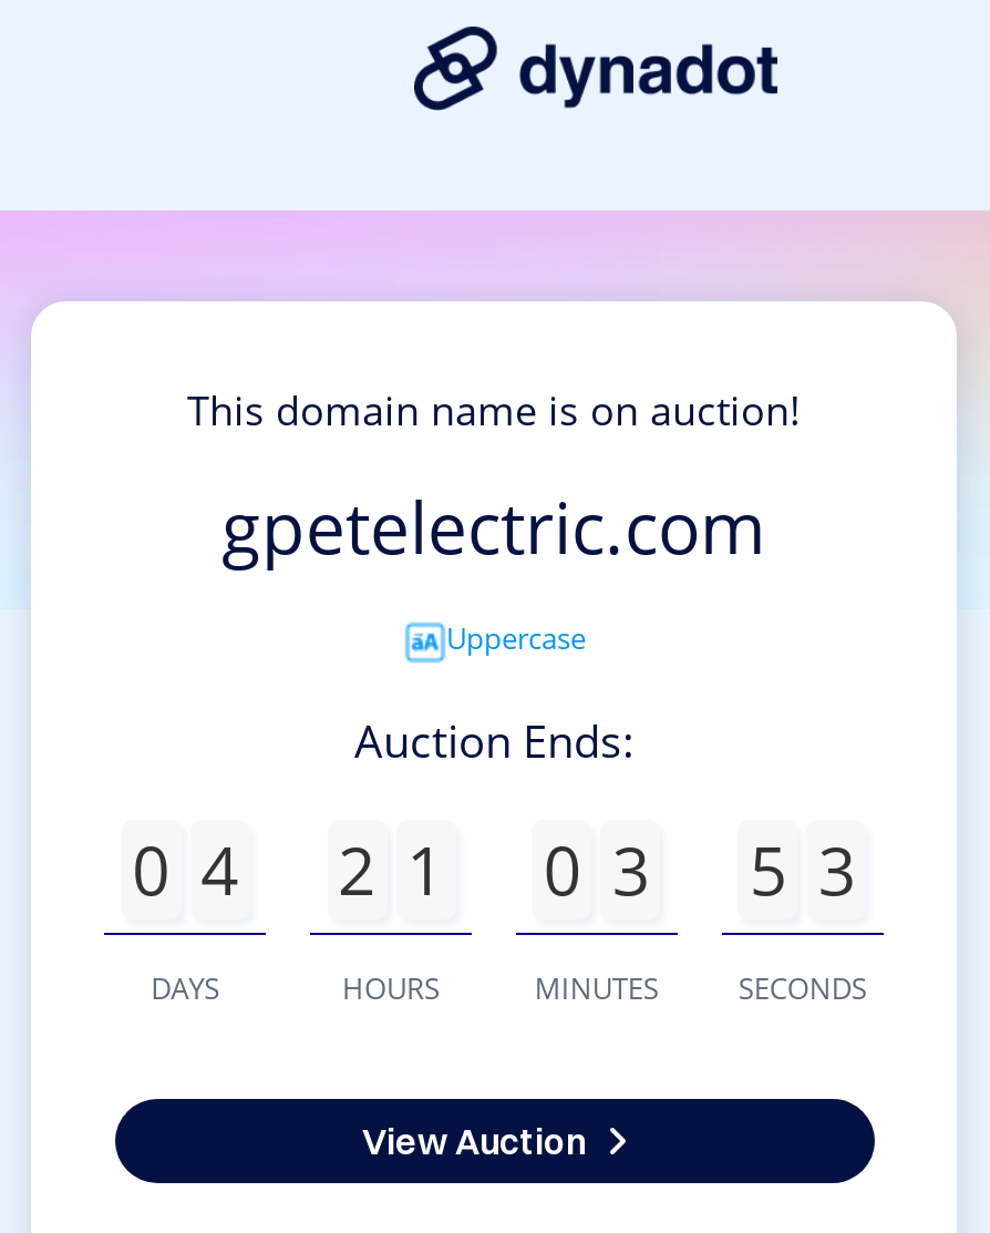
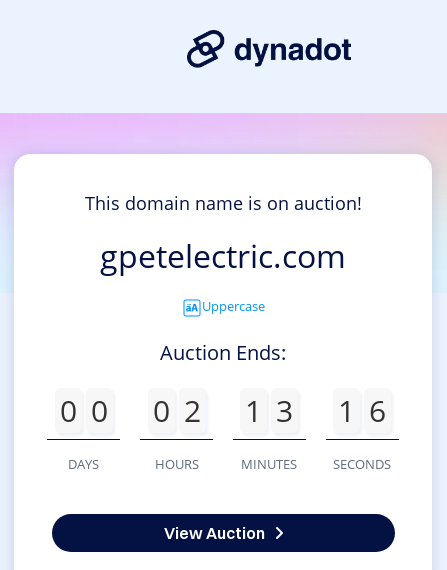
[132,824,238,915] 0 4 -> [60,390,108,431] 0 0
[338,824,444,915] 2 1 -> [152,390,200,431] 0 2
[544,824,650,915] 0 3 -> [245,390,293,431] 1 3
[749,824,856,915] 5 3 -> [338,390,386,431] 1 6

